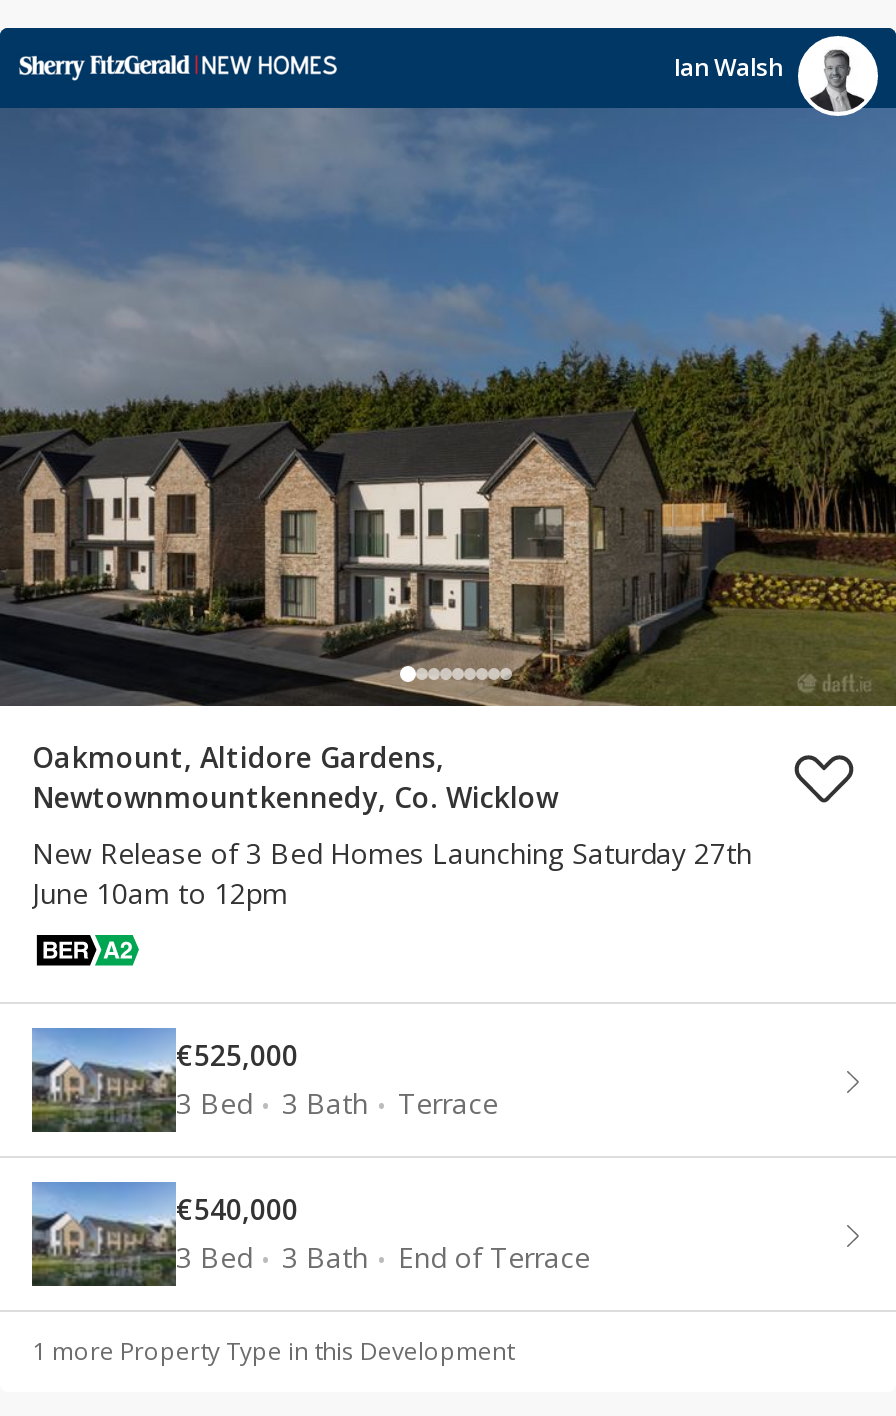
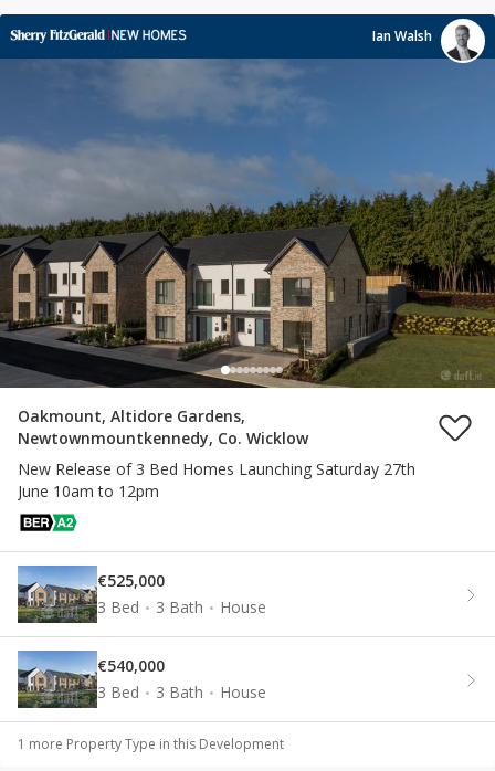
[398,1083,498,1121] Terrace -> [220,597,266,618] House
[398,1237,590,1275] End of Terrace -> [220,682,266,703] House

